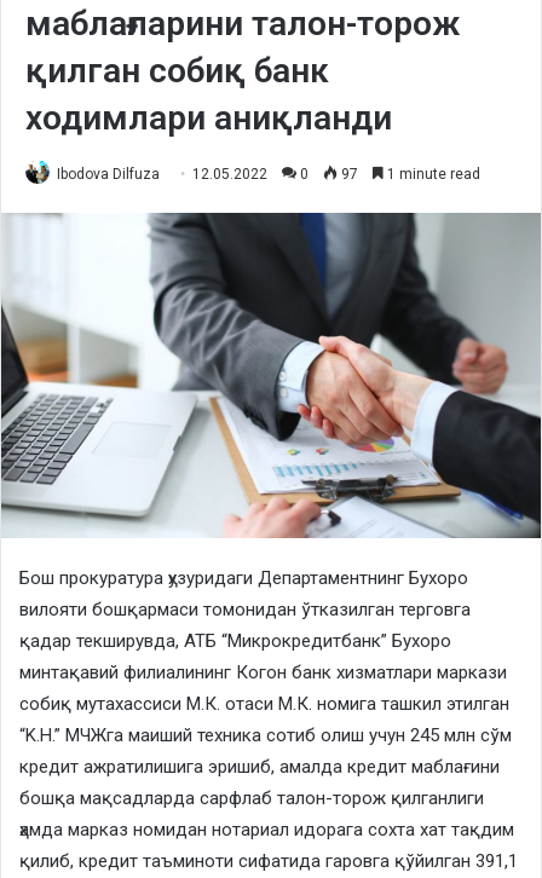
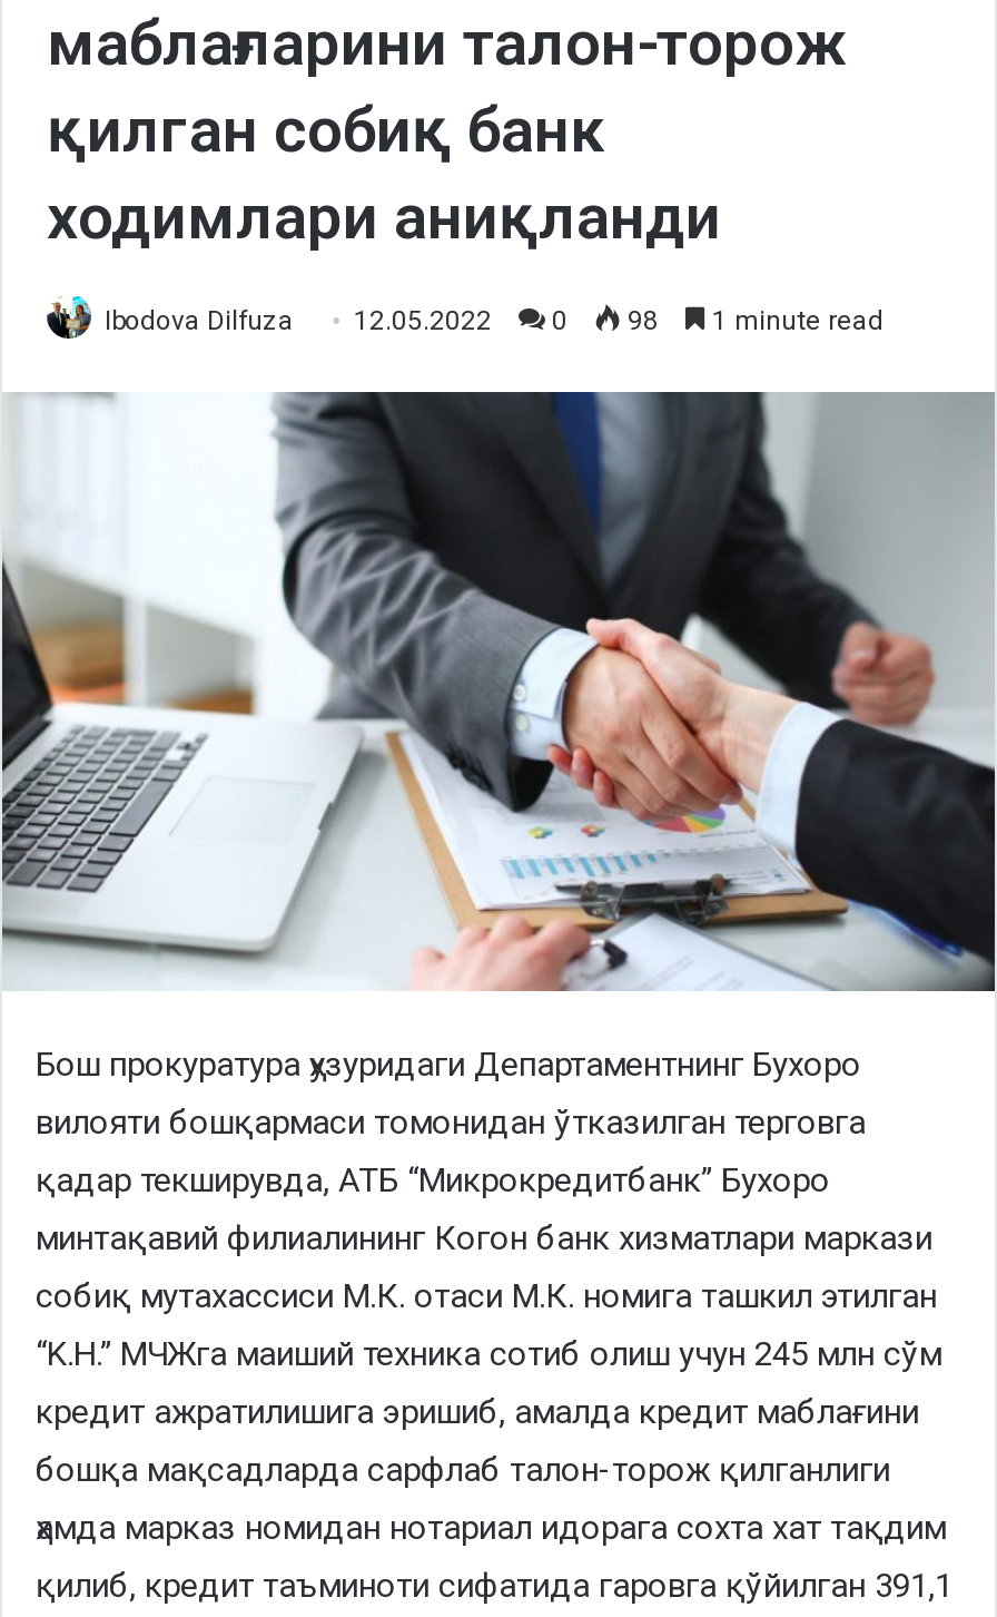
[57,166,480,183] Ibodova Dilfuza 12.05.2022 0 97 1 minute read -> [105,305,884,336] Ibodova Dilfuza 12.05.2022 0 98 1 minute read

